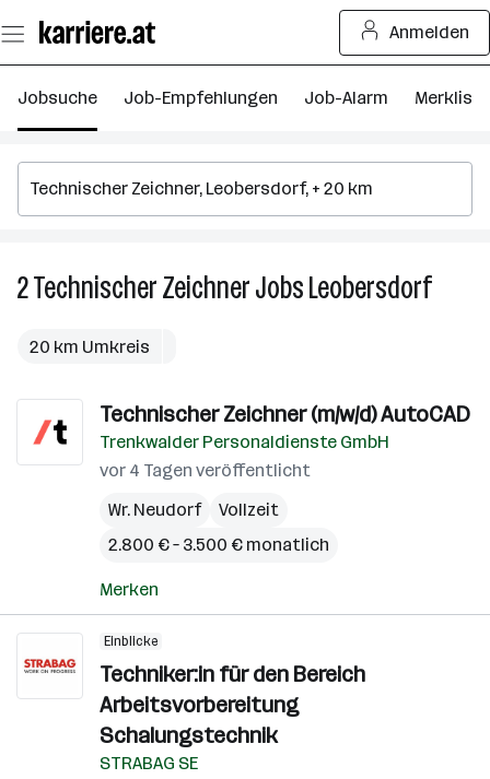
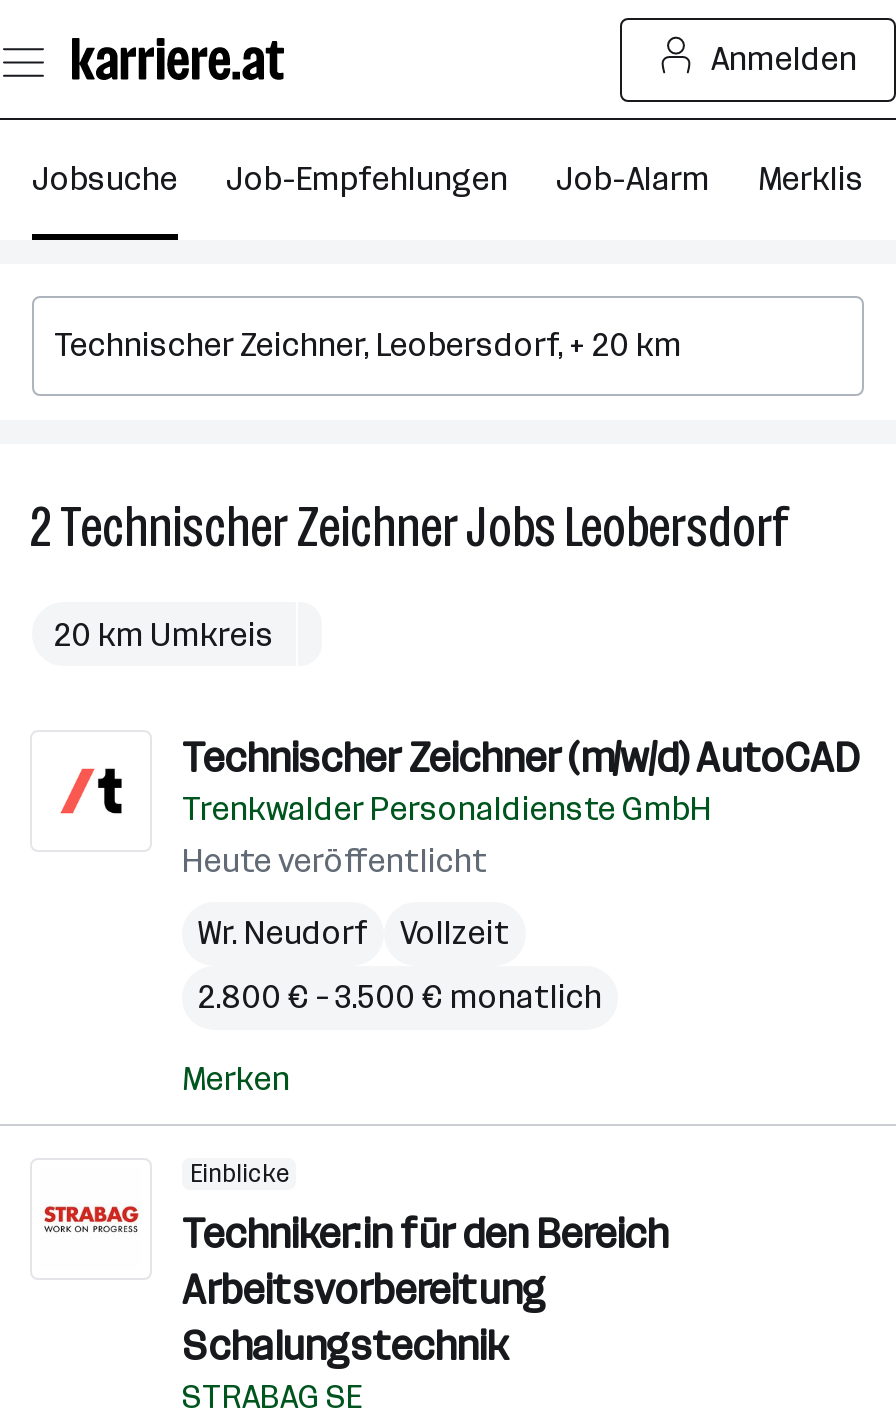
[100,460,311,481] vor 4 Tagen veröffentlicht -> [182,842,488,880] Heute veröffentlicht

